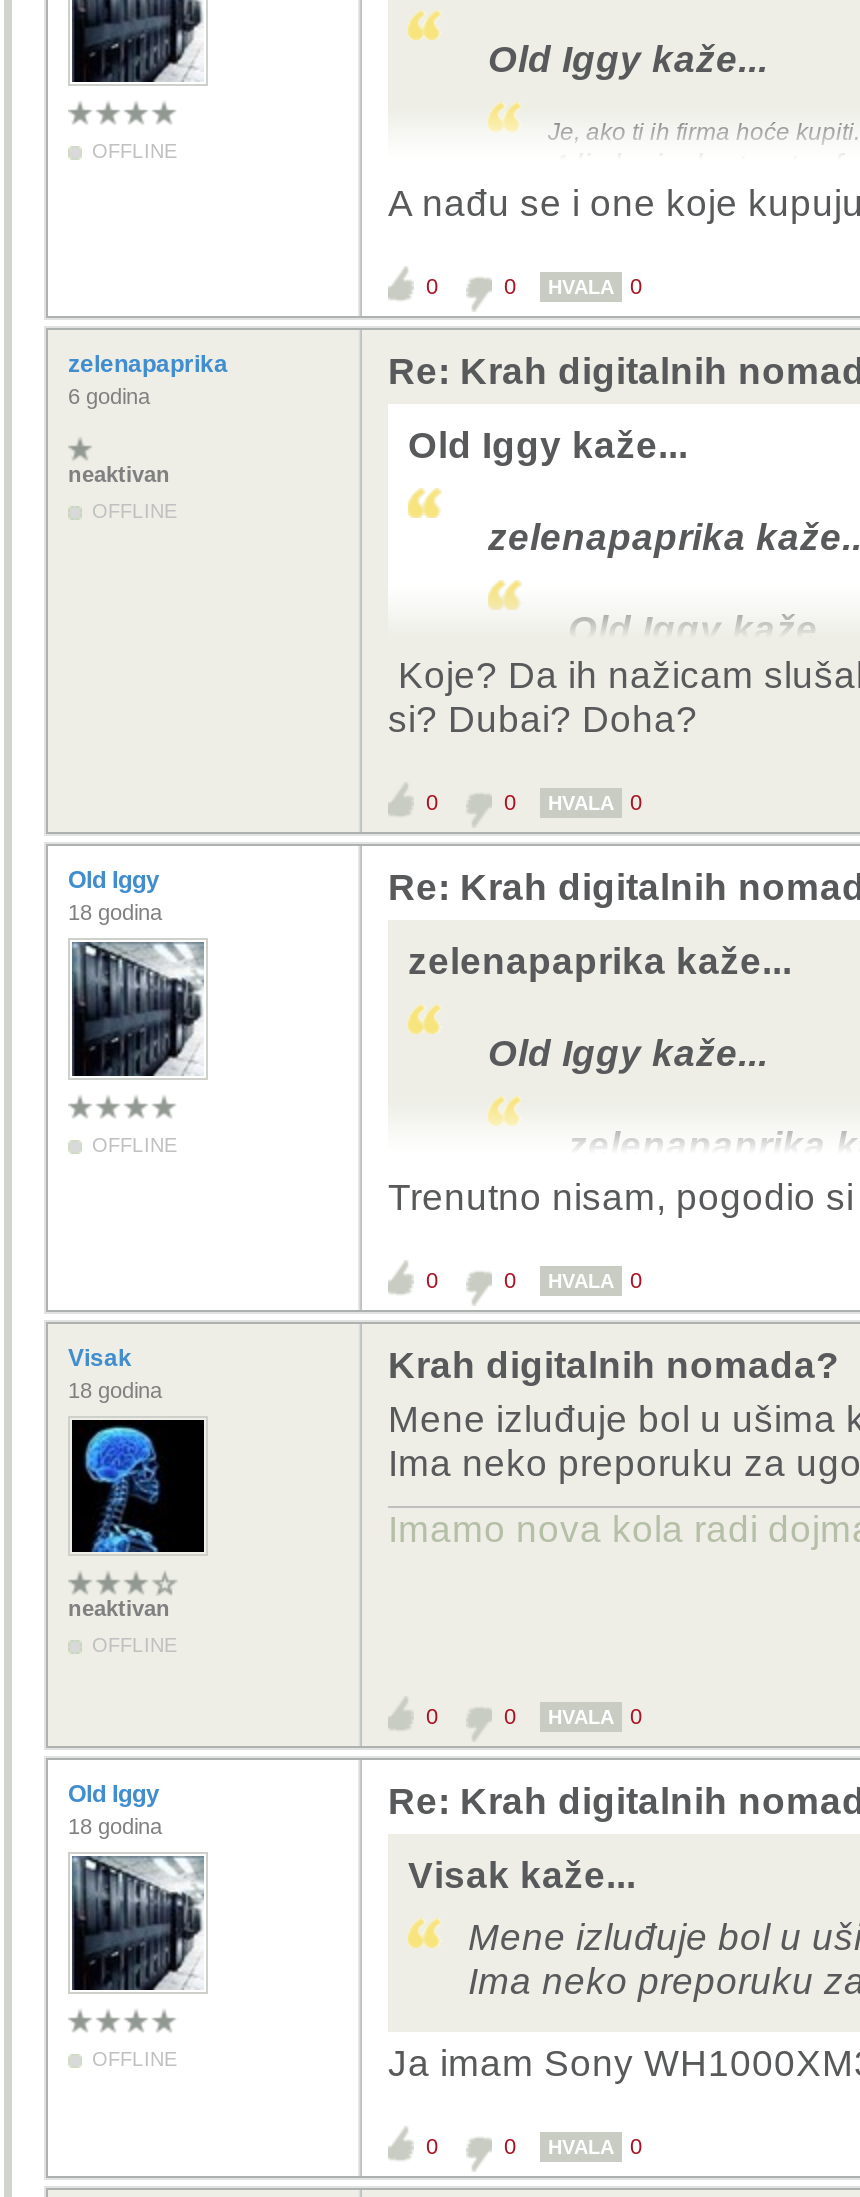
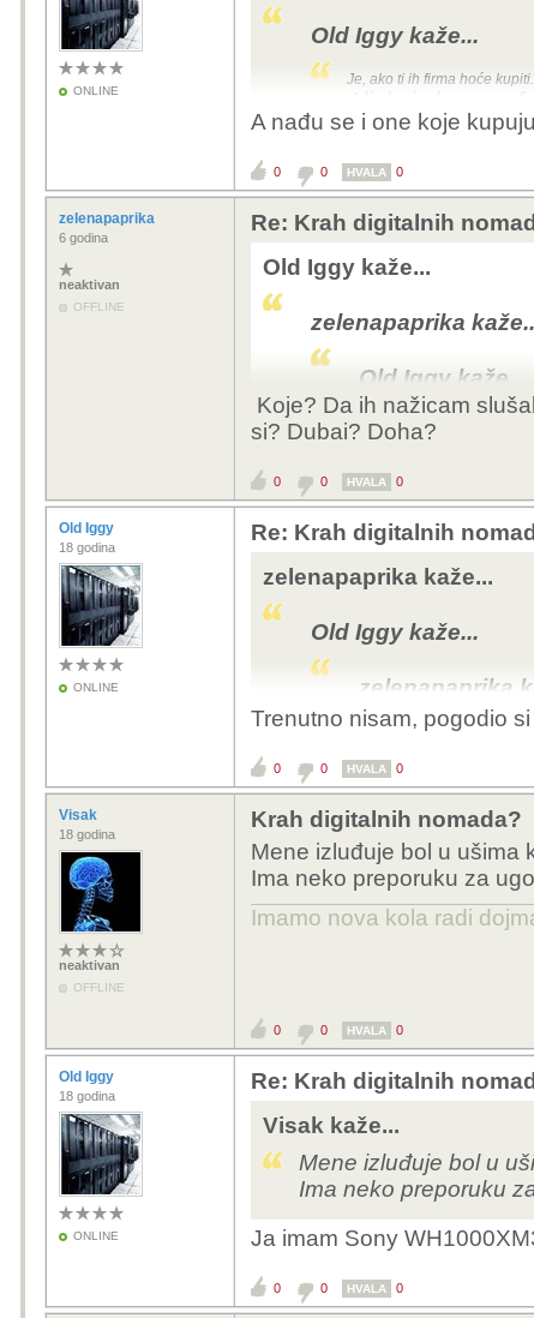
[92,140,178,162] OFFLINE -> [73,84,119,97] ONLINE
[92,1134,178,1156] OFFLINE -> [73,681,119,694] ONLINE
[92,2048,178,2070] OFFLINE -> [73,1229,119,1242] ONLINE

